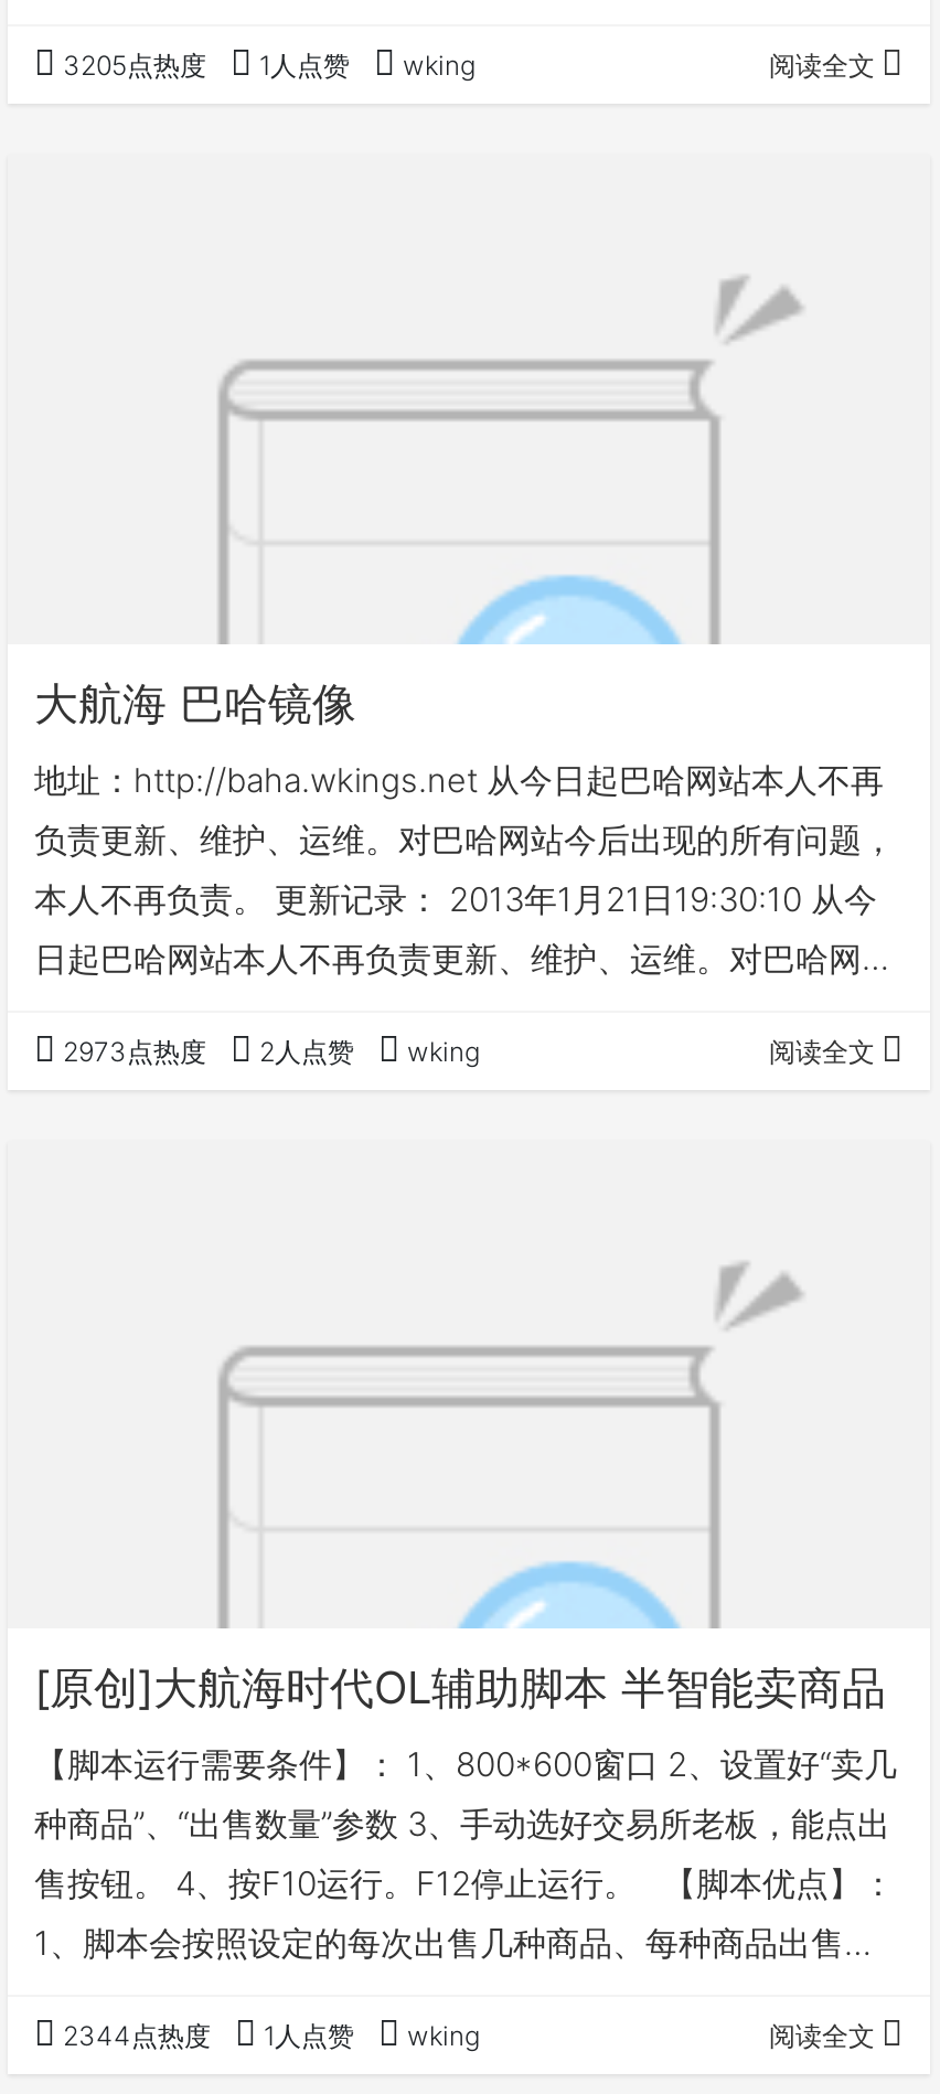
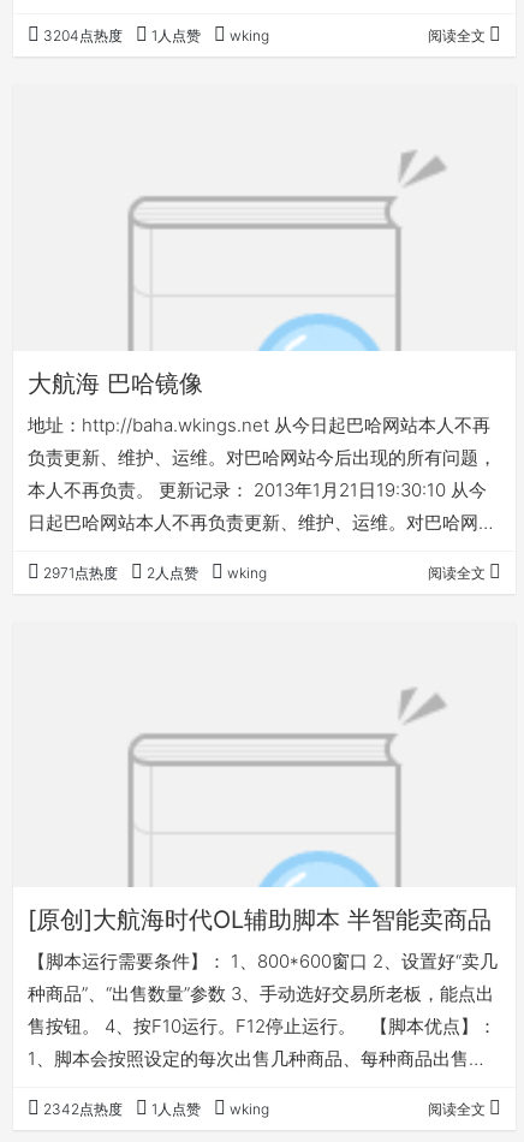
[63,49,476,82] 3205点热度 1人点赞 wking -> [43,27,269,45] 3204点热度 1人点赞 wking
[63,1034,480,1067] 2973点热度 2人点赞 wking -> [43,563,267,581] 2971点热度 2人点赞 wking
[63,2019,480,2053] 2344点热度 1人点赞 wking -> [43,1100,269,1118] 2342点热度 1人点赞 wking

